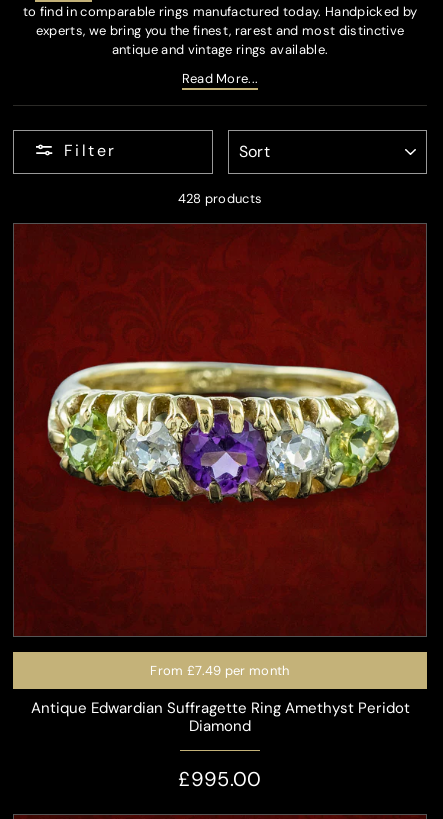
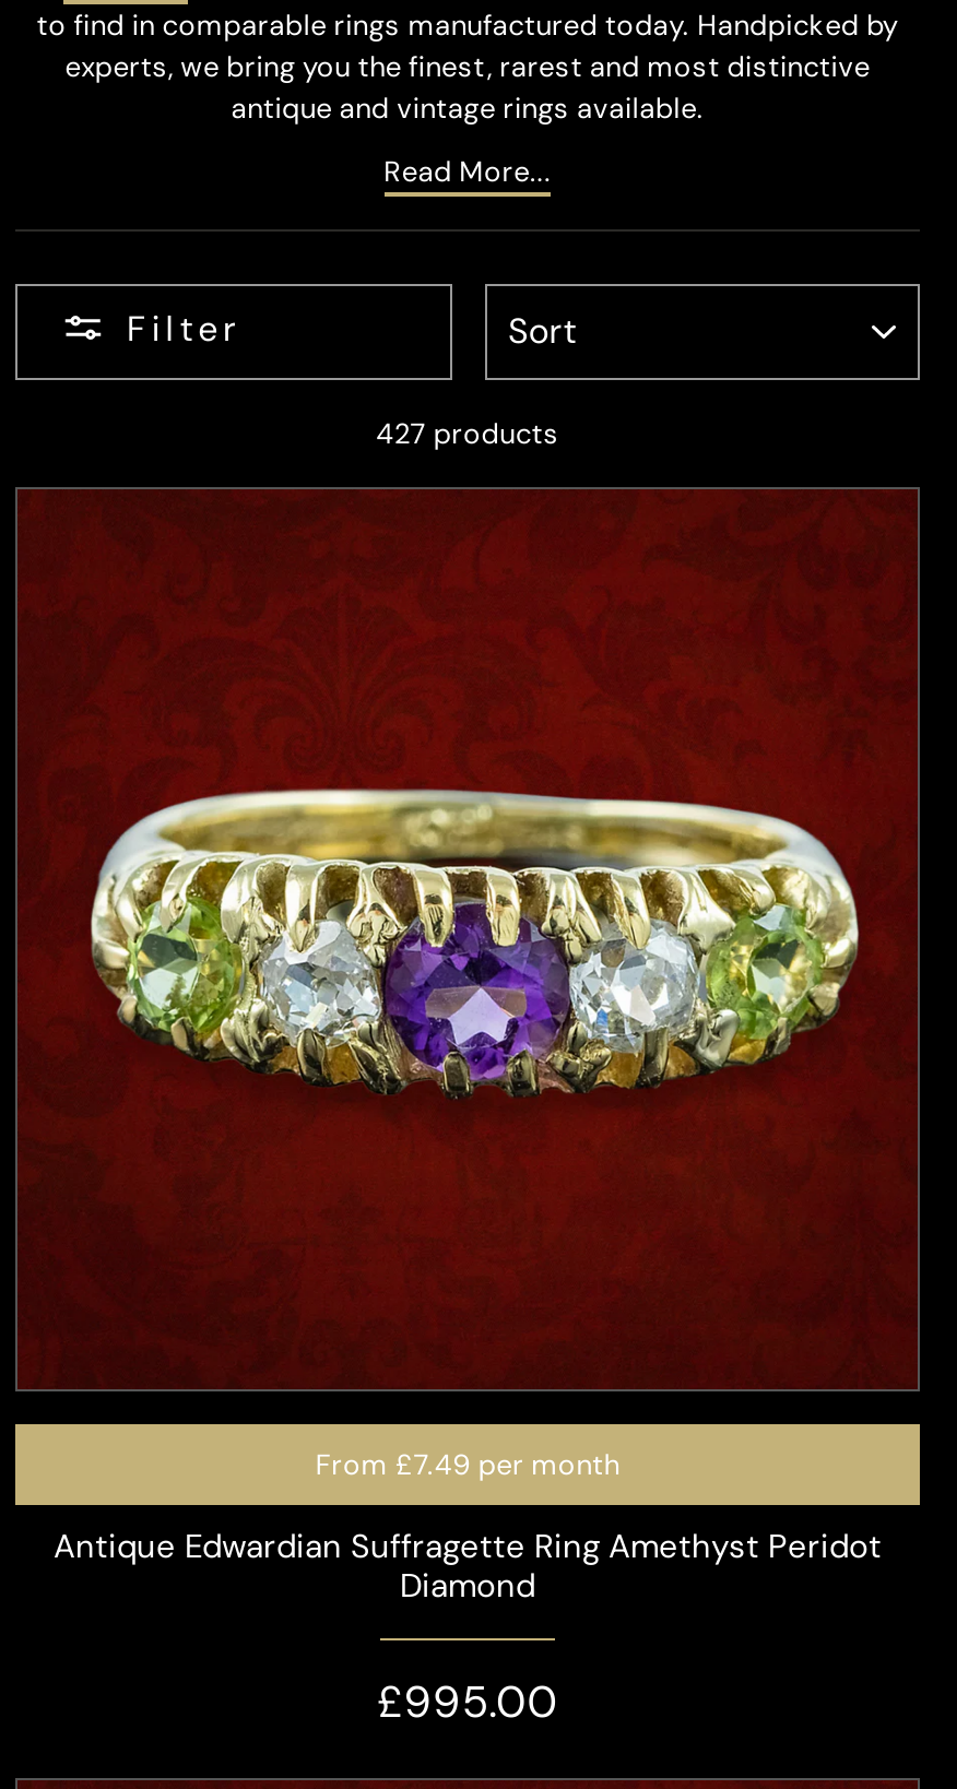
[178,190,262,207] 428 products -> [376,414,559,452] 427 products

